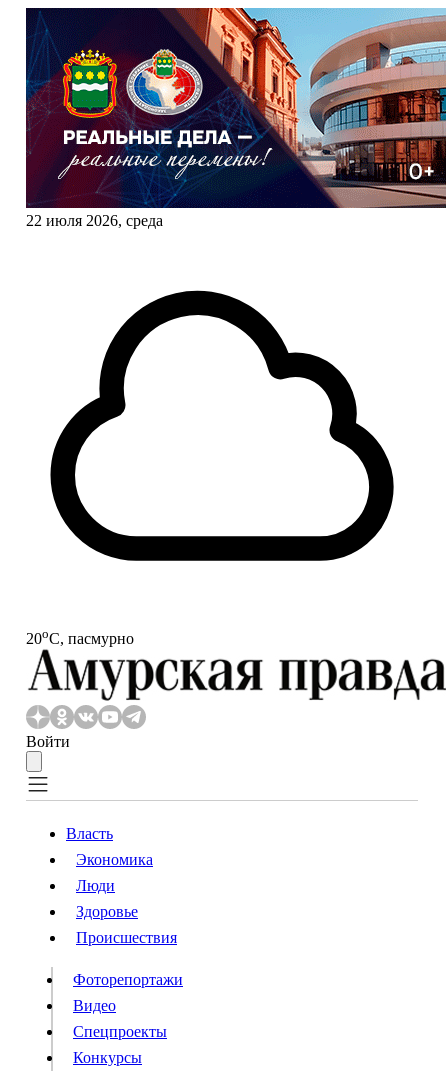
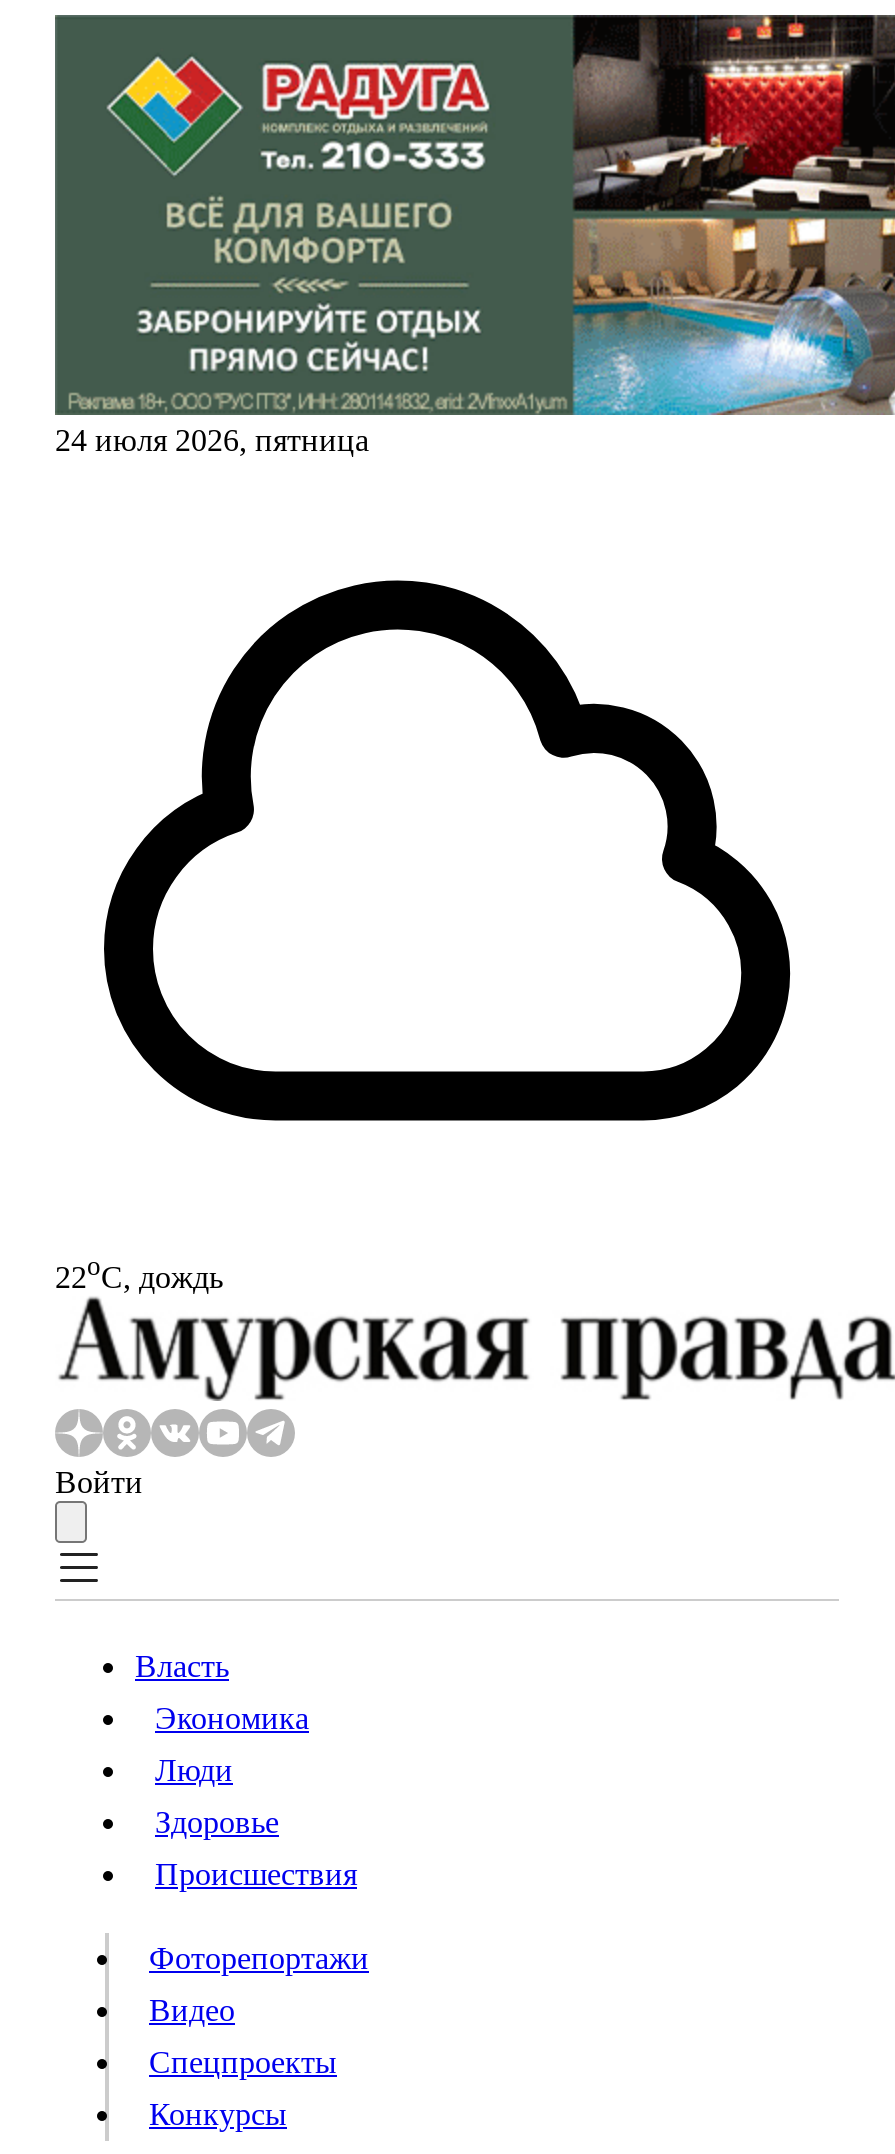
[26,7,443,229] [image] | 22 июля 2026, среда -> [55,13,889,457] [image] | 24 июля 2026, пятница
[26,626,134,647] 20oС, пасмурно -> [55,1251,223,1294] 22oС, дождь

